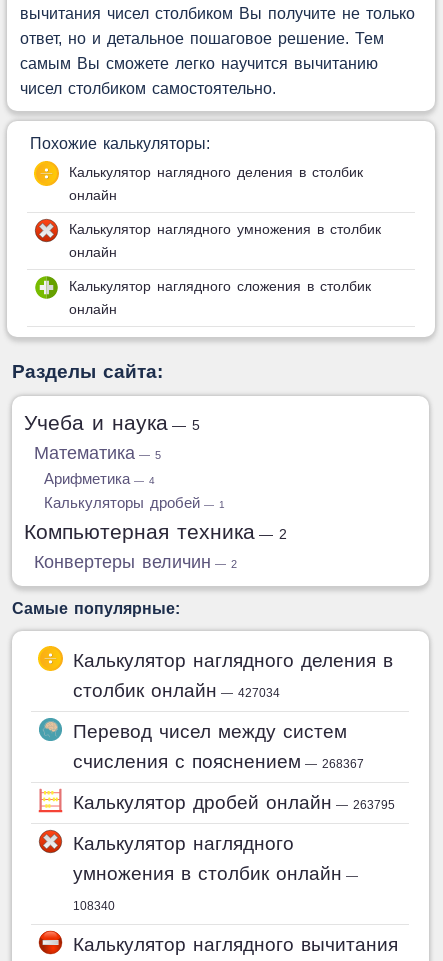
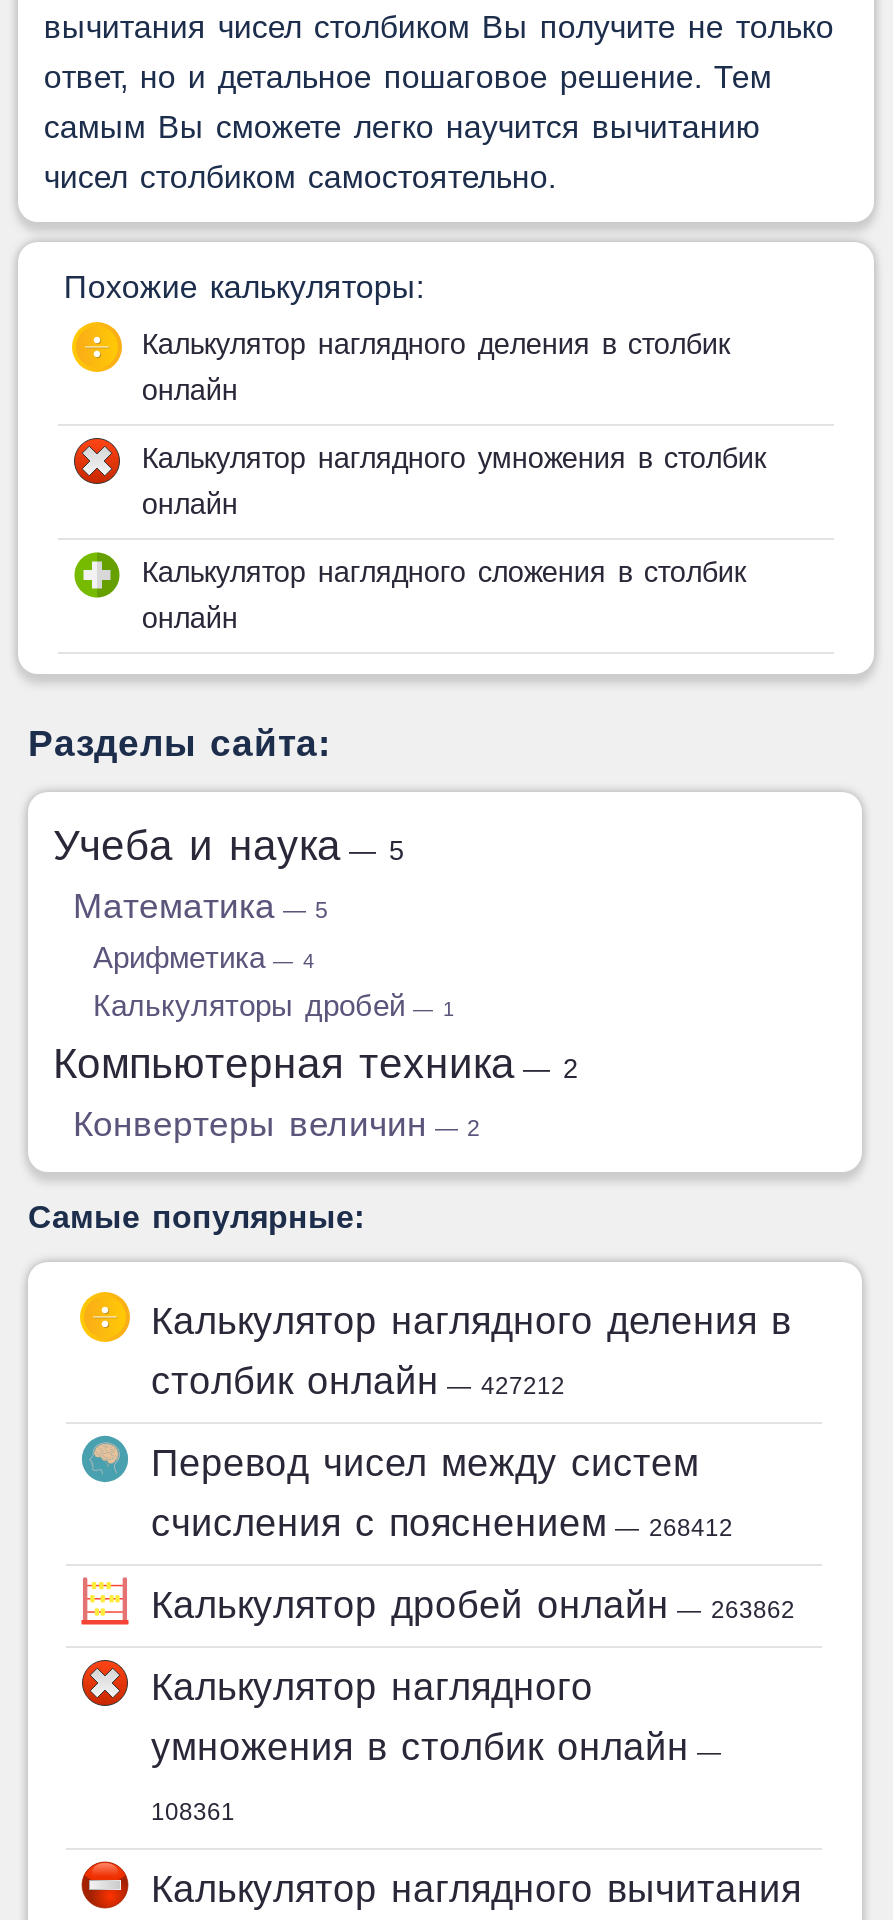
[73,680,280,701] столбик онлайн — 427034 -> [151,1360,565,1402] столбик онлайн — 427212
[73,751,364,772] счисления с пояснением — 268367 -> [151,1502,733,1544] счисления с пояснением — 268412
[73,792,395,813] Калькулятор дробей онлайн — 263795 -> [151,1584,795,1626] Калькулятор дробей онлайн — 263862
[73,899,115,913] 108340 -> [151,1798,235,1826] 108361

